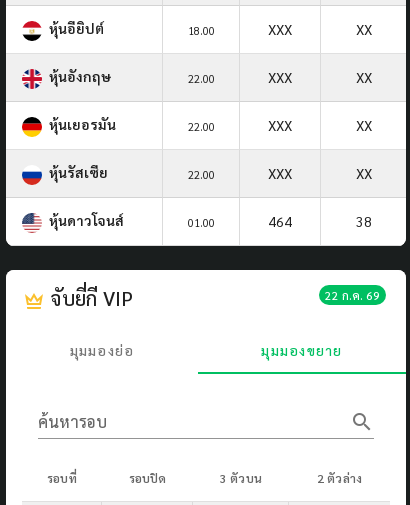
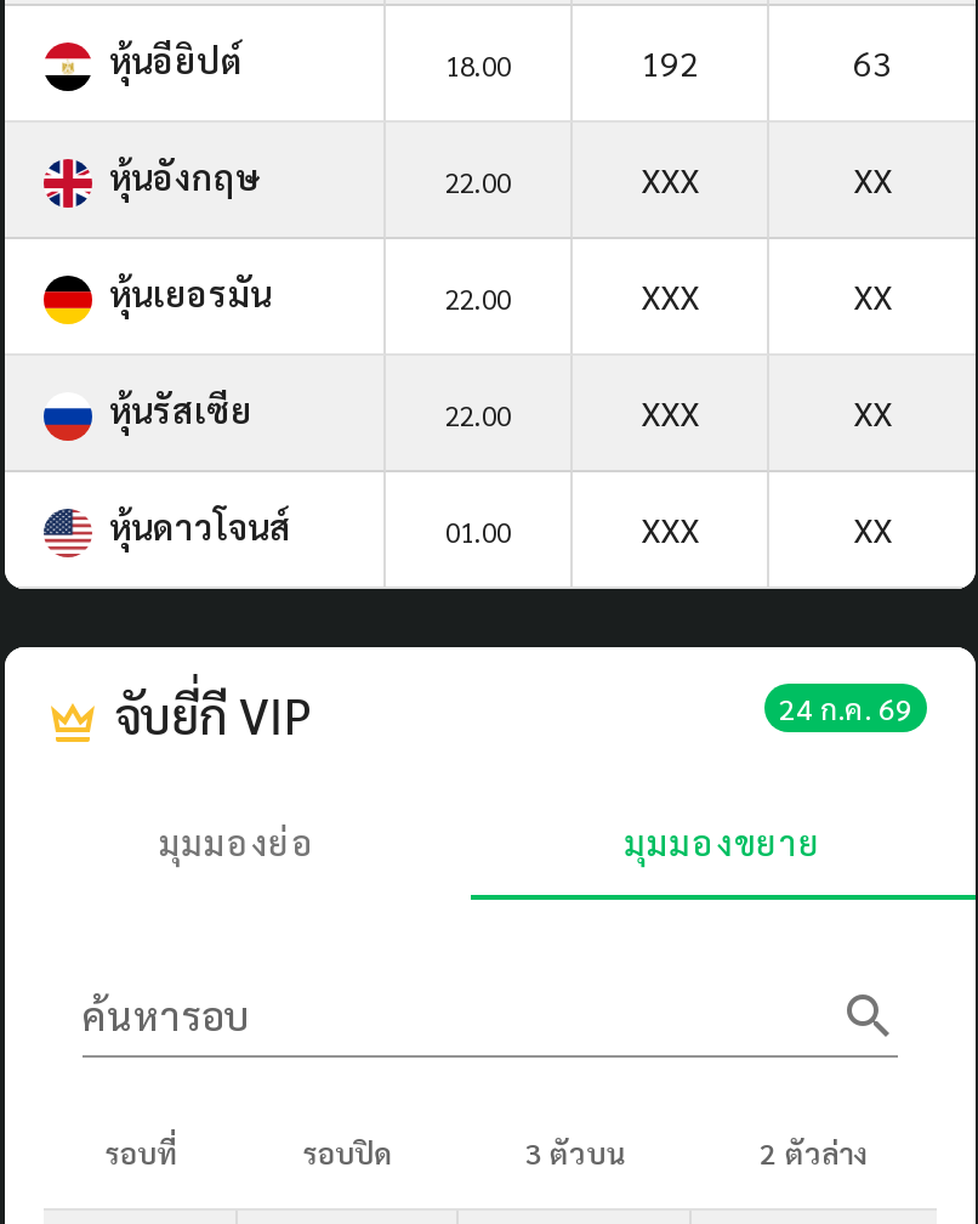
[268,20,371,38] XXX | XX -> [641,40,892,83] 192 | 63
[268,212,371,230] 464 | 38 -> [641,506,892,550] XXX | XX
[325,287,380,303] 22 ก.ค. 69 -> [779,688,912,727] 24 ก.ค. 69

